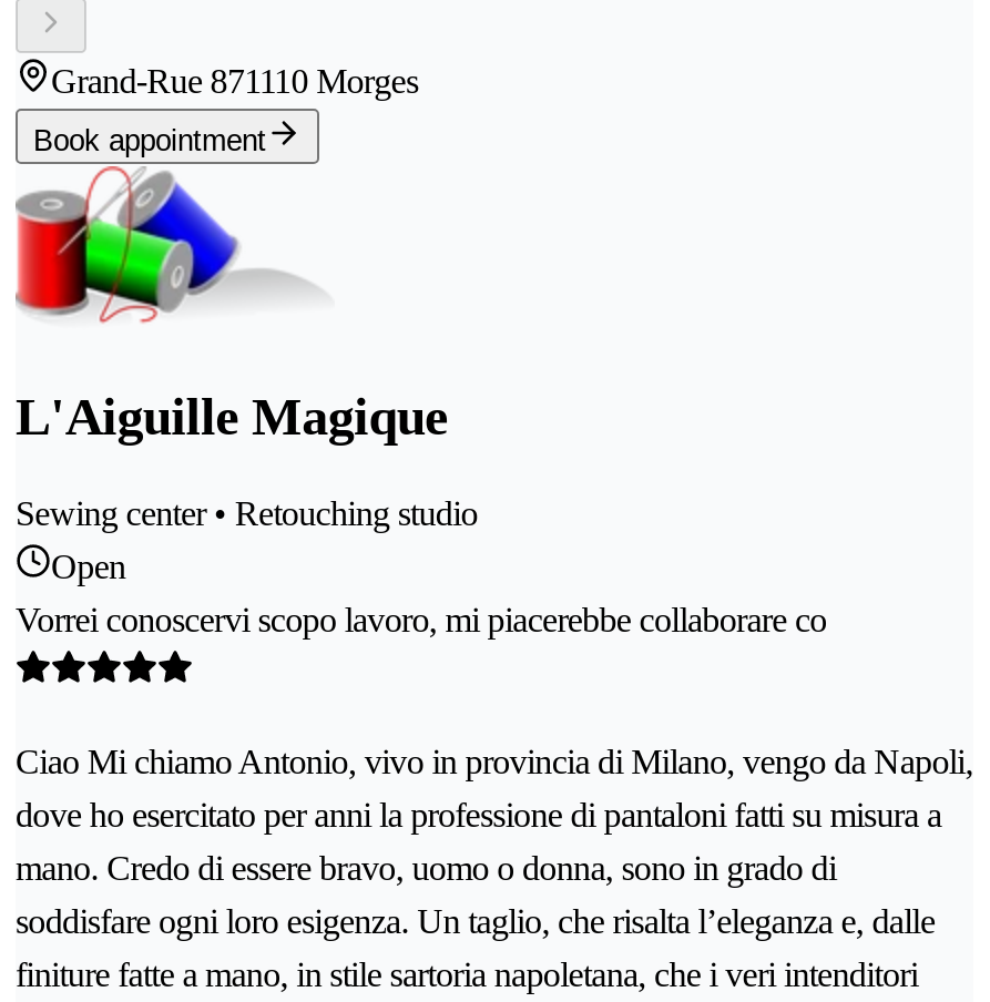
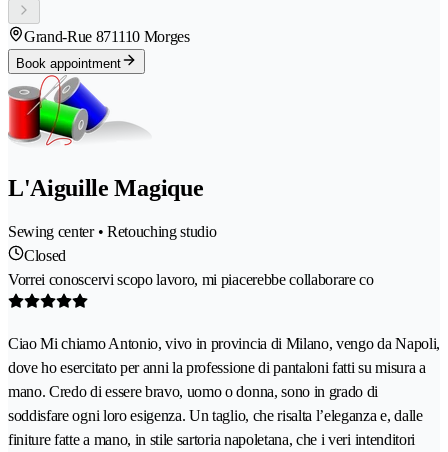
[51,547,126,585] Open -> [24,247,66,264] Closed

